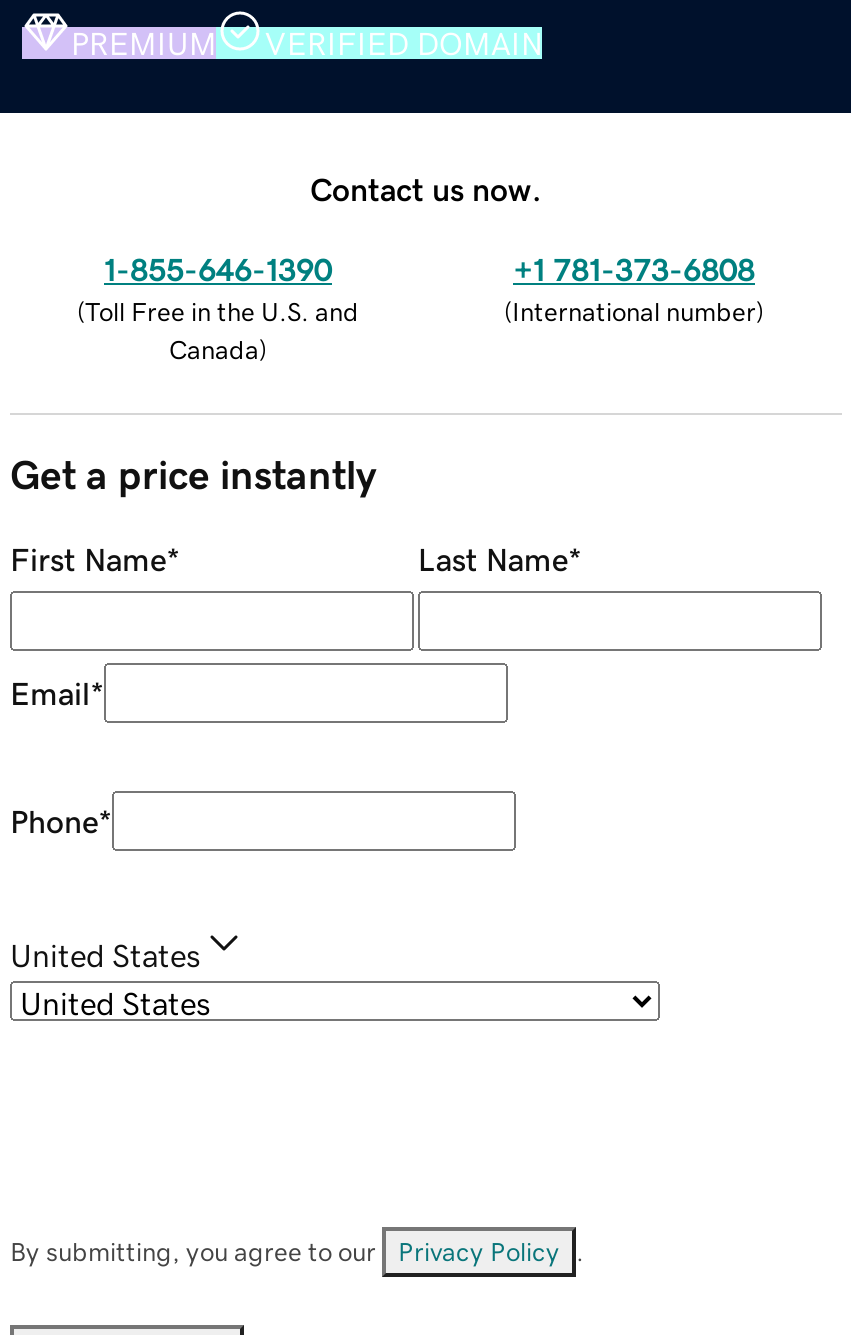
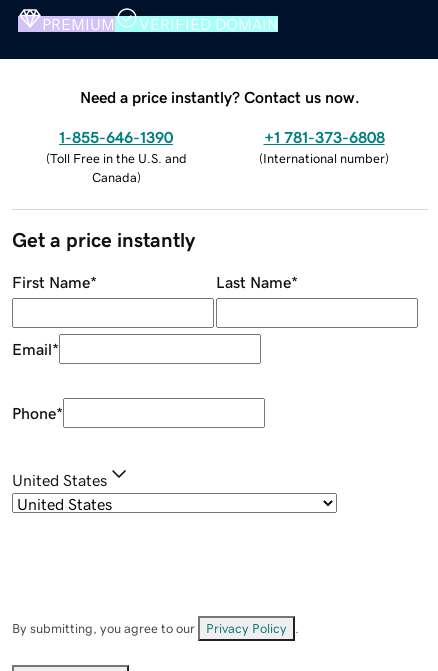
[310,172,542,204] Contact us now. -> [80,89,360,105] Need a price instantly? Contact us now.

